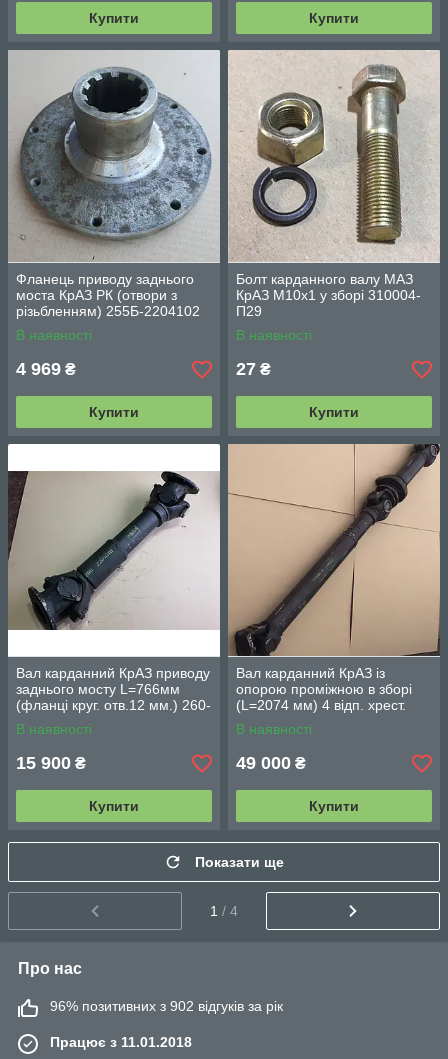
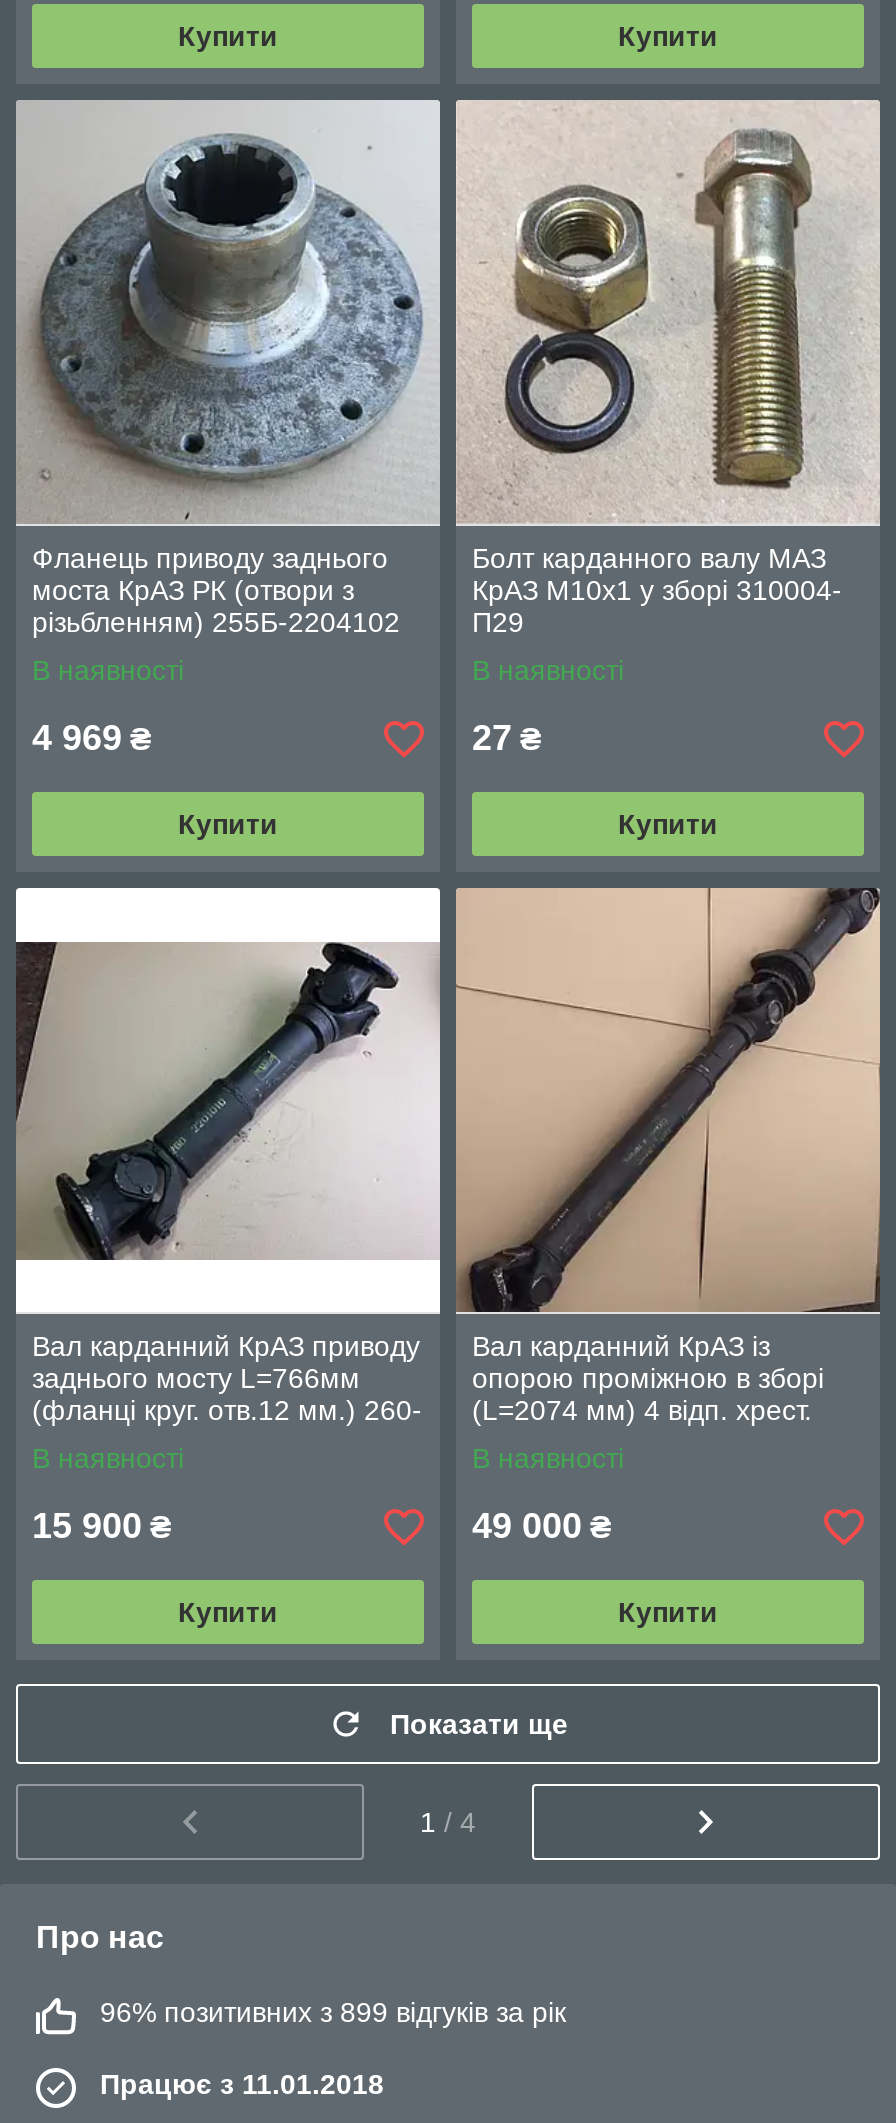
[50,998,283,1014] 96% позитивних з 902 відгуків за рік -> [100,1996,566,2028] 96% позитивних з 899 відгуків за рік

